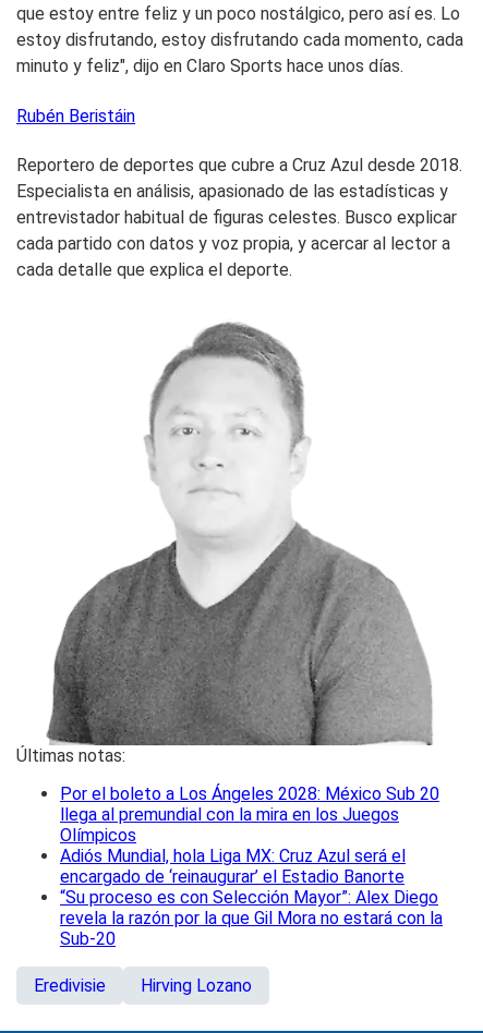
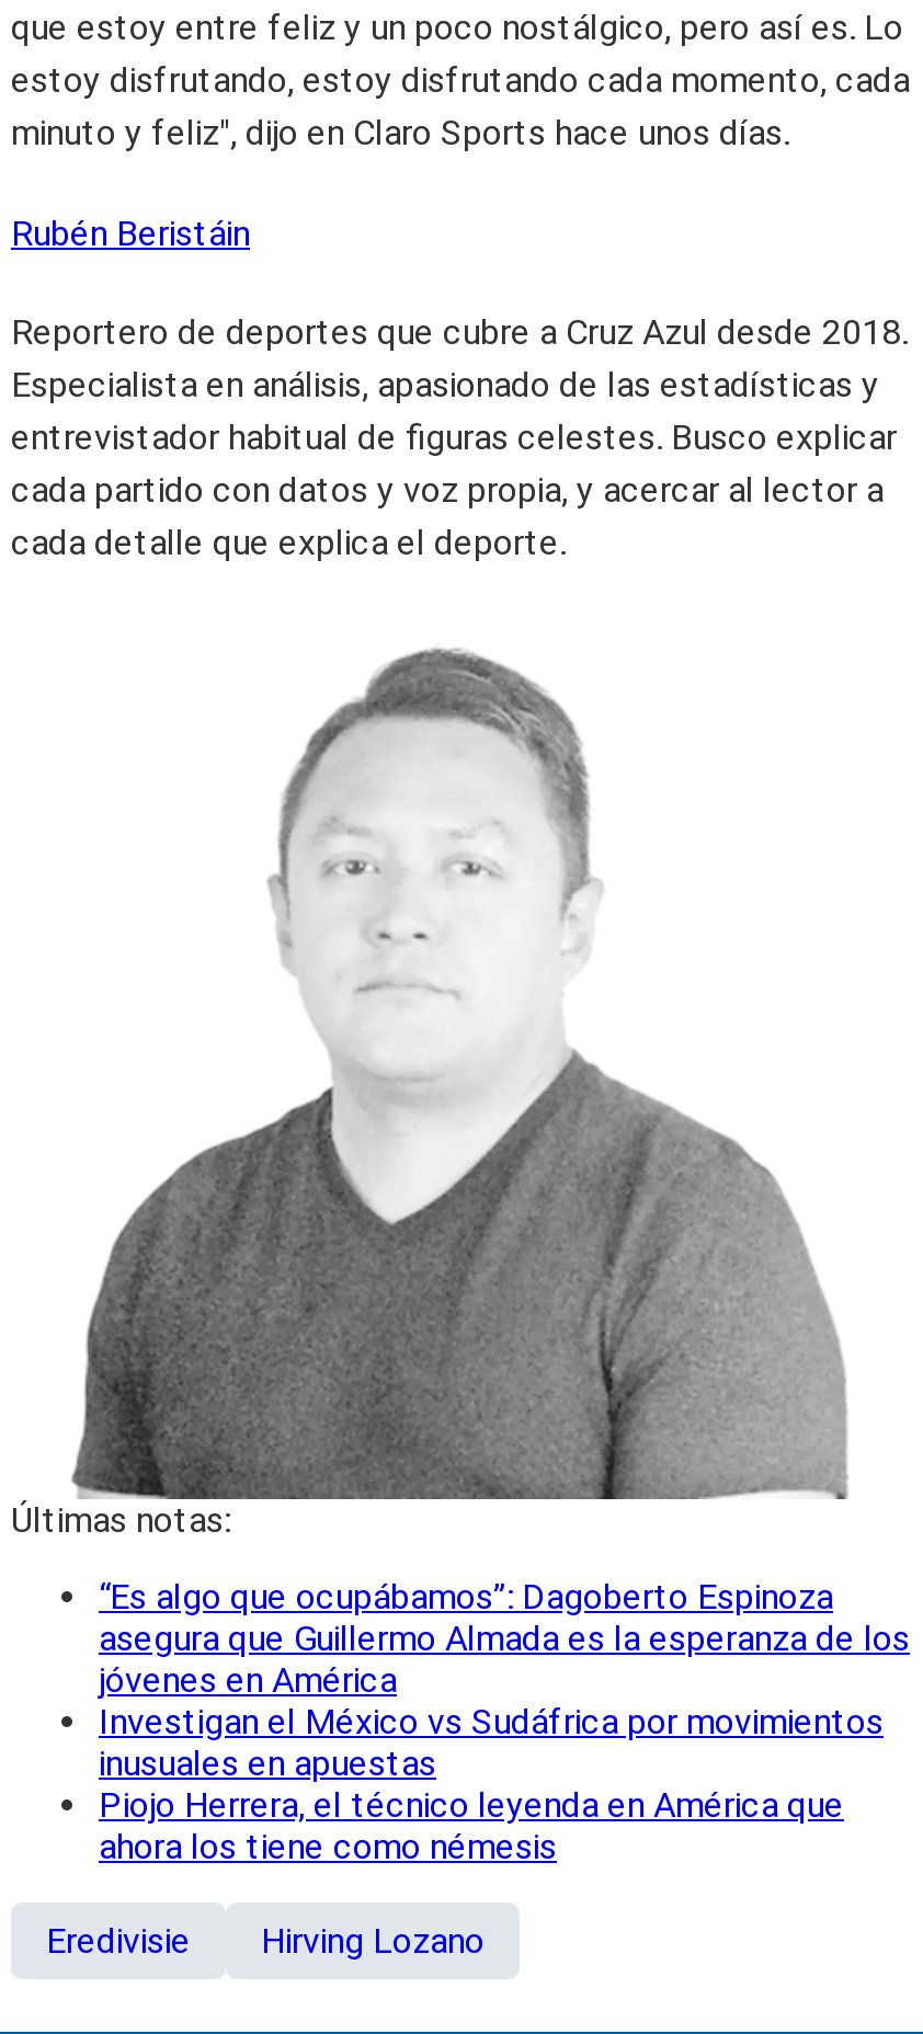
[60,783,443,949] Por el boleto a Los Ángeles 2028: México Sub 20 | llega al premundial con la mira en los Juegos | Olímpicos | Adiós Mundial, hola Liga MX: Cruz Azul será el | encargado de ‘reinaugurar’ el Estadio Banorte | “Su proceso es con Selección Mayor”: Alex Diego | revela la razón por la que Gil Mora no estará con la | Sub-20 -> [99,1575,910,1867] “Es algo que ocupábamos”: Dagoberto Espinoza | asegura que Guillermo Almada es la esperanza de los | jóvenes en América | Investigan el México vs Sudáfrica por movimientos | inusuales en apuestas | Piojo Herrera, el técnico leyenda en América que | ahora los tiene como némesis

